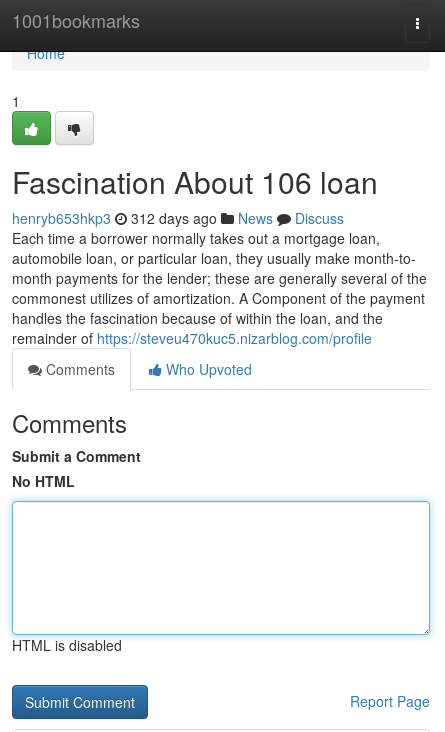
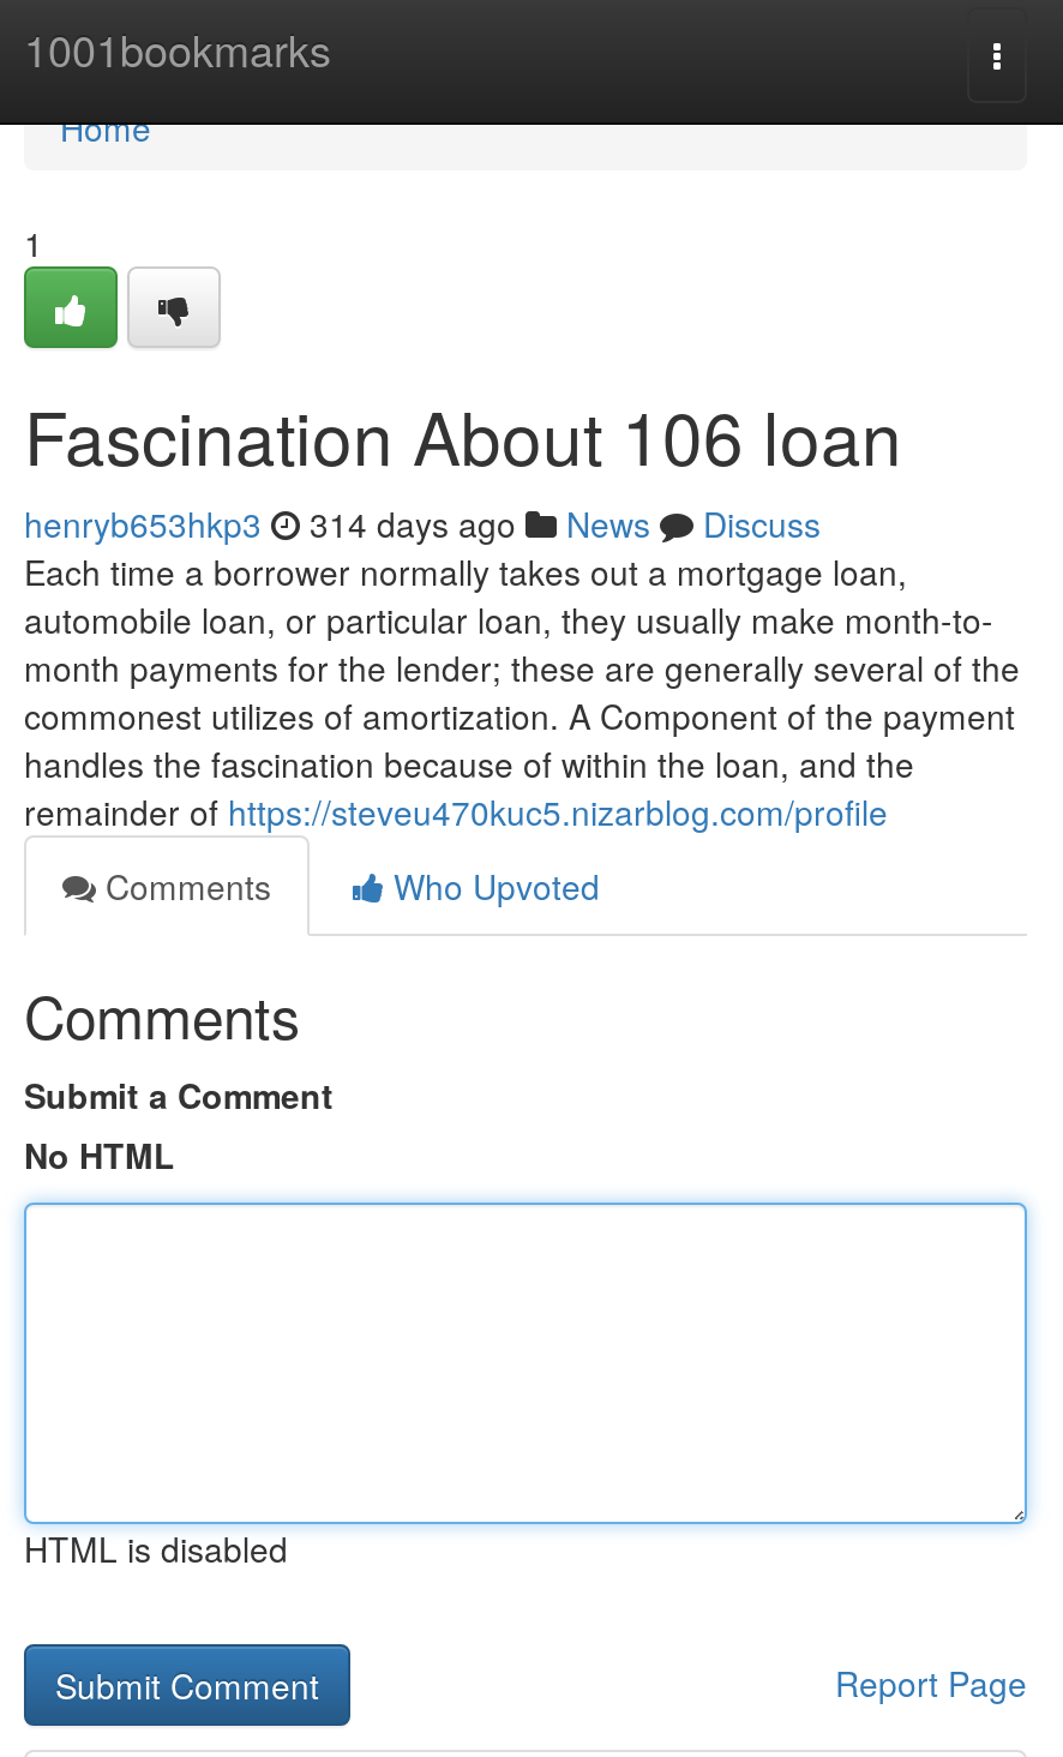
[12,208,344,228] henryb653hkp3 312 days ago News Discuss -> [24,499,821,547] henryb653hkp3 314 days ago News Discuss

